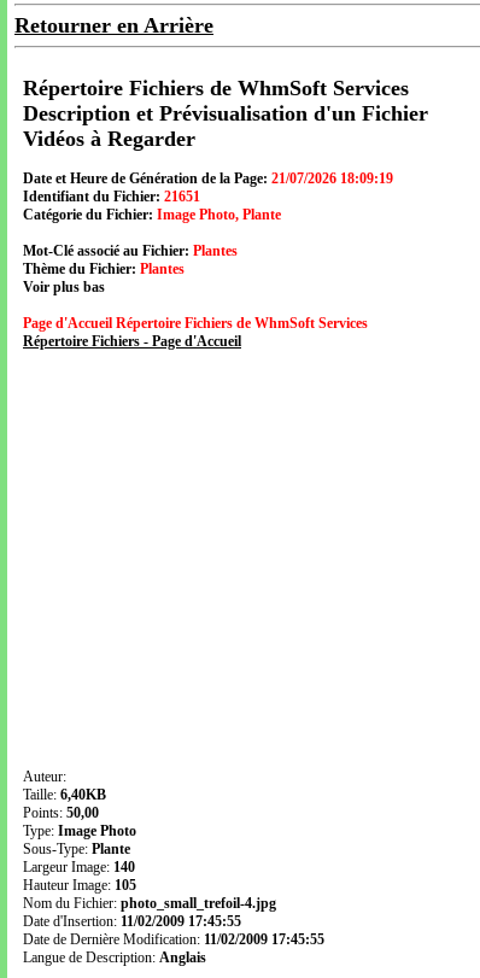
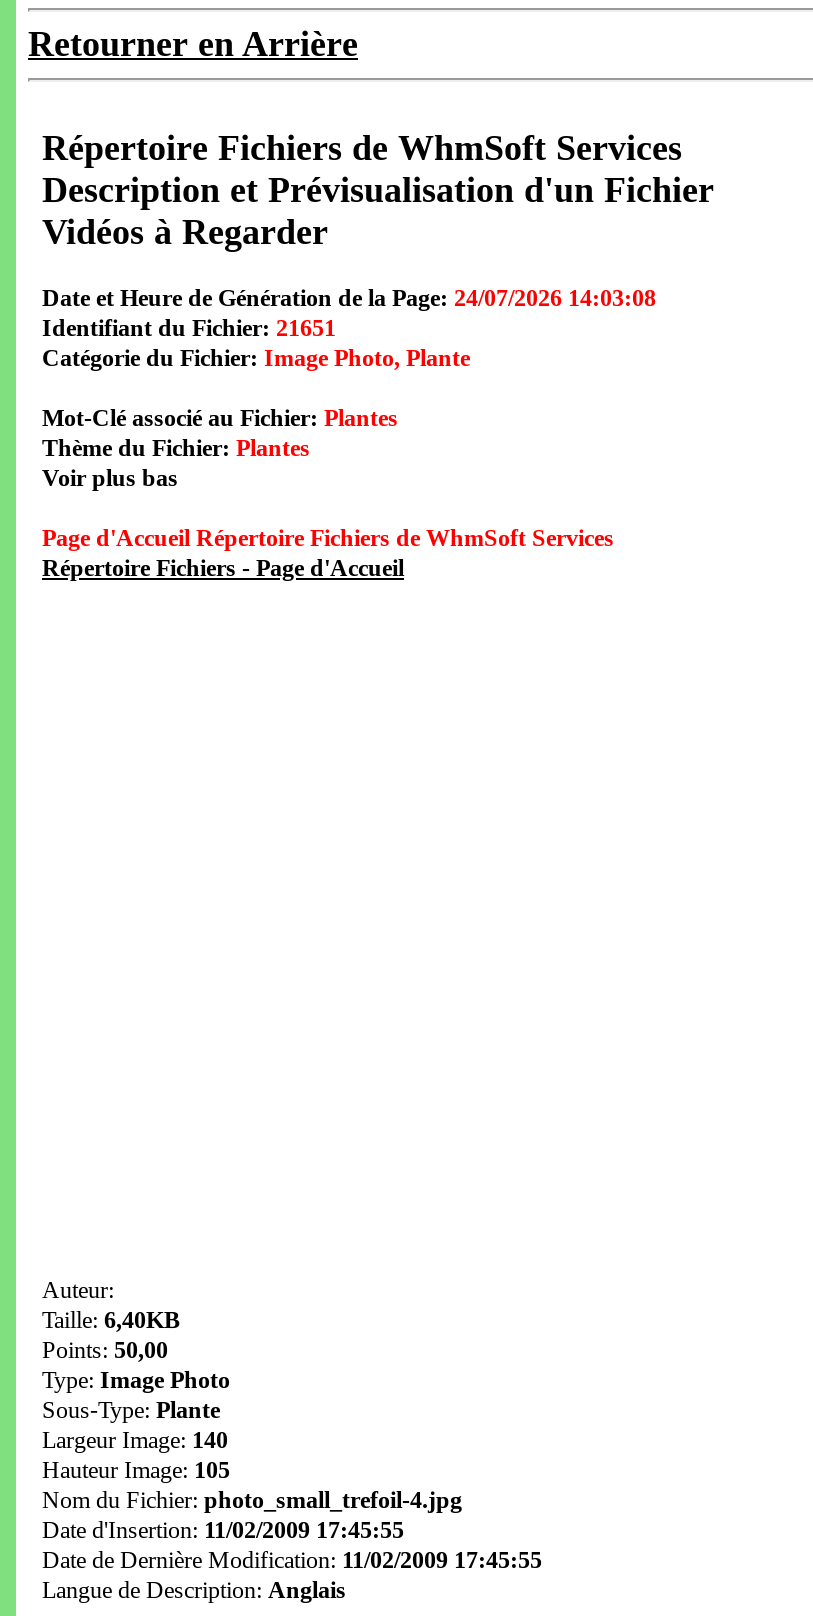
[23,170,393,187] Date et Heure de Génération de la Page: 21/07/2026 18:09:19 -> [42,284,656,312] Date et Heure de Génération de la Page: 24/07/2026 14:03:08

